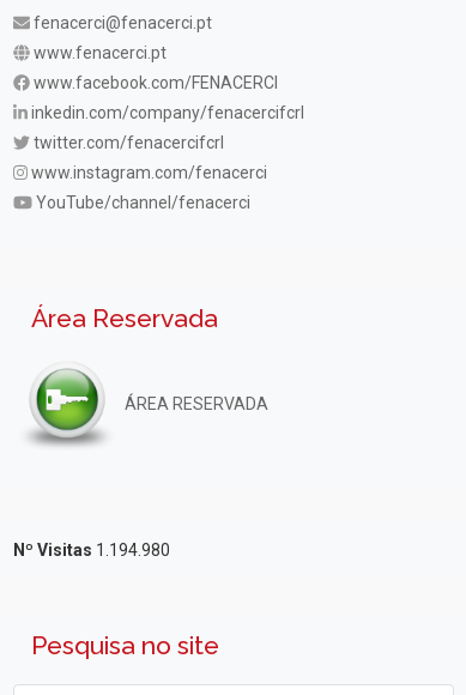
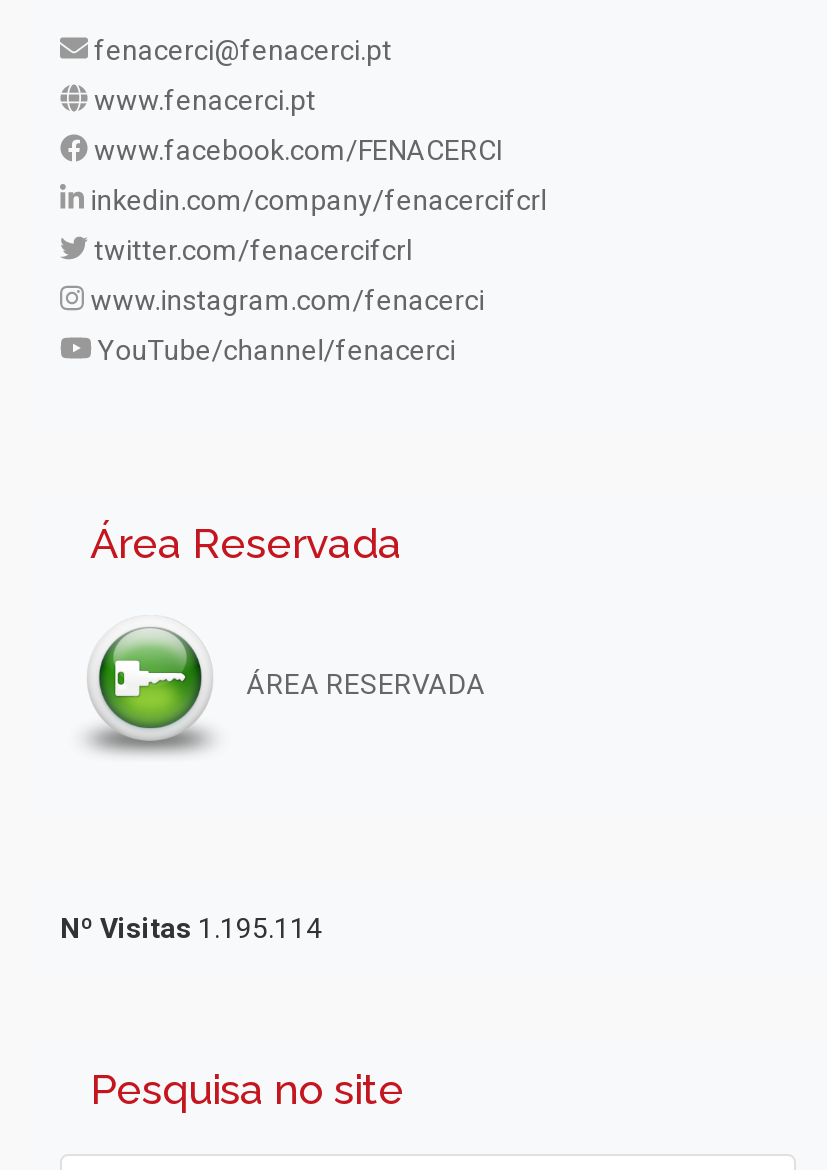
[13,540,170,559] Nº Visitas 1.194.980 -> [60,912,322,944] Nº Visitas 1.195.114

